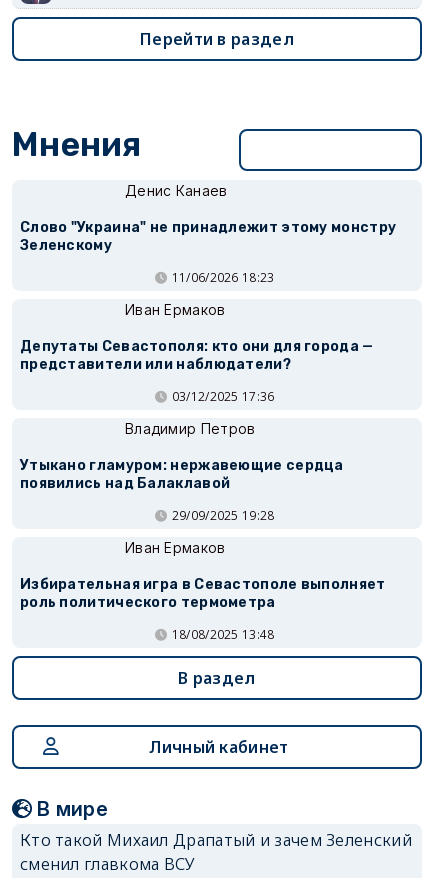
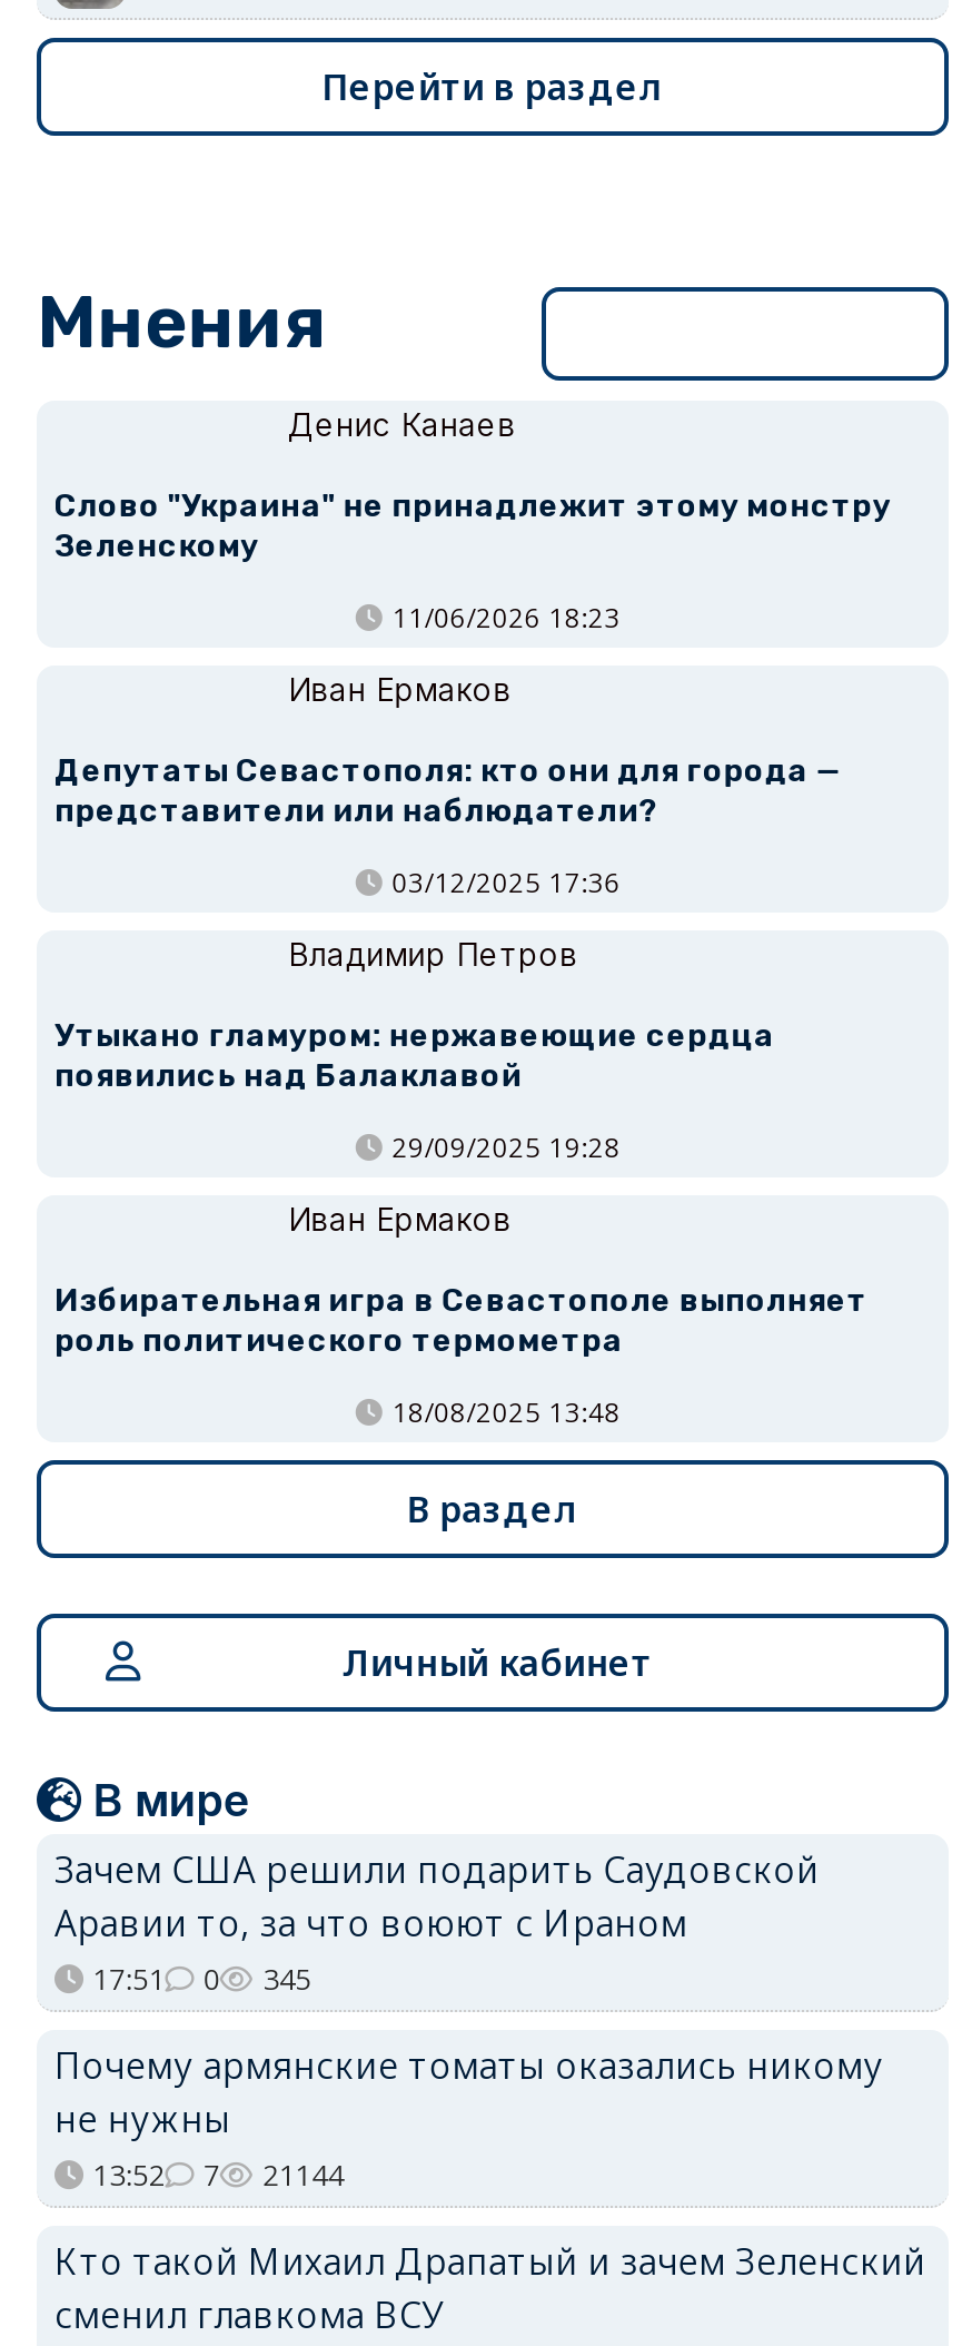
none -> [54,1845,884,2194] Зачем США решили подарить Саудовской | Аравии то, за что воюют с Ираном | 17:51 | 0 | 345 | Почему армянские томаты оказались никому | не нужны | 13:52 | 7 | 21144

